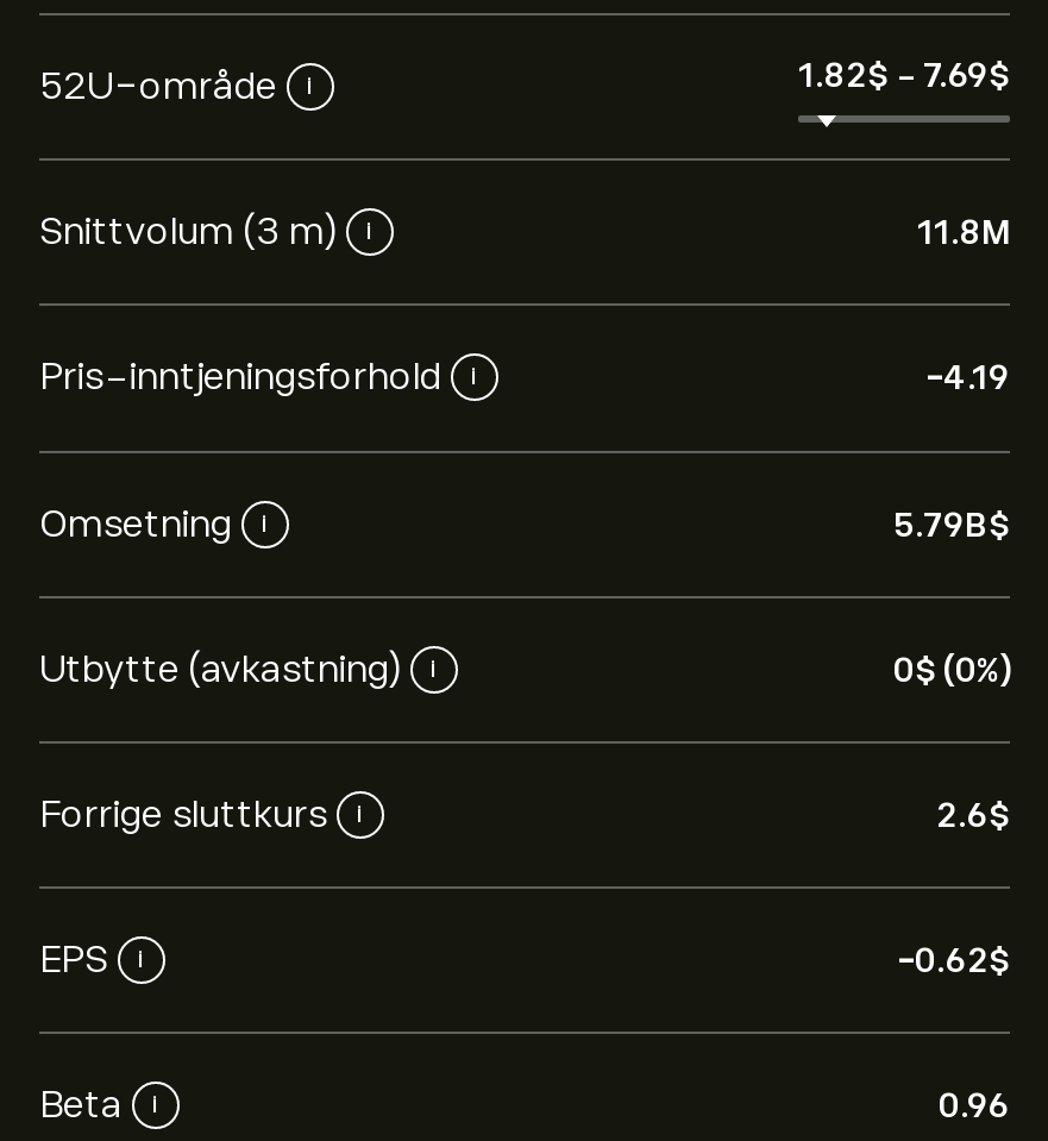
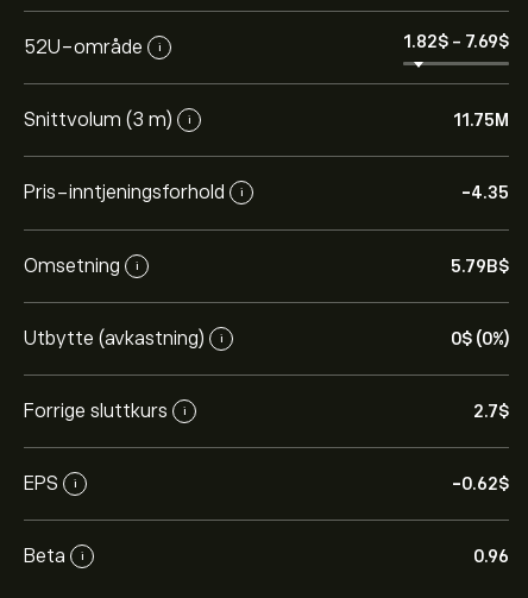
[917,213,1010,251] 11.8M -> [453,111,509,130] 11.75M
[924,358,1010,396] -4.19 -> [461,183,509,202] -4.35
[936,796,1010,834] 2.6$ -> [473,402,509,421] 2.7$

